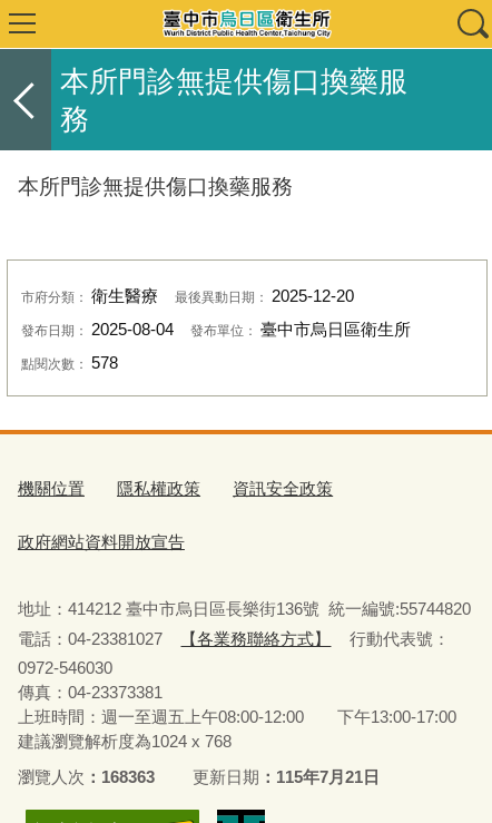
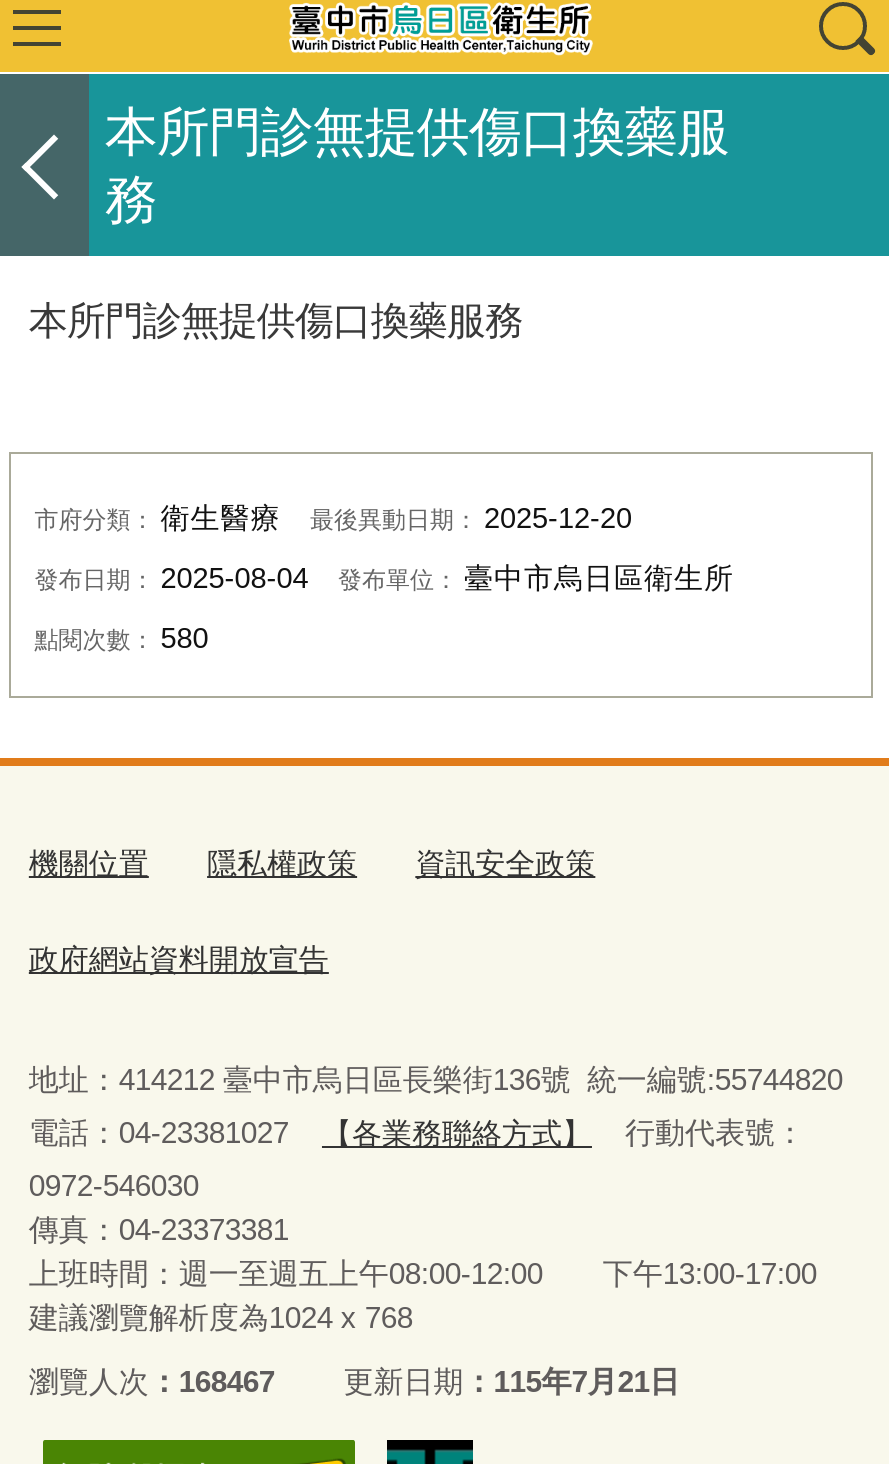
[21,354,118,372] 點閱次數：578 -> [34,622,208,654] 點閱次數：580
[18,767,155,786] 瀏覽人次 168363 -> [29,1364,275,1398] 瀏覽人次 168467

